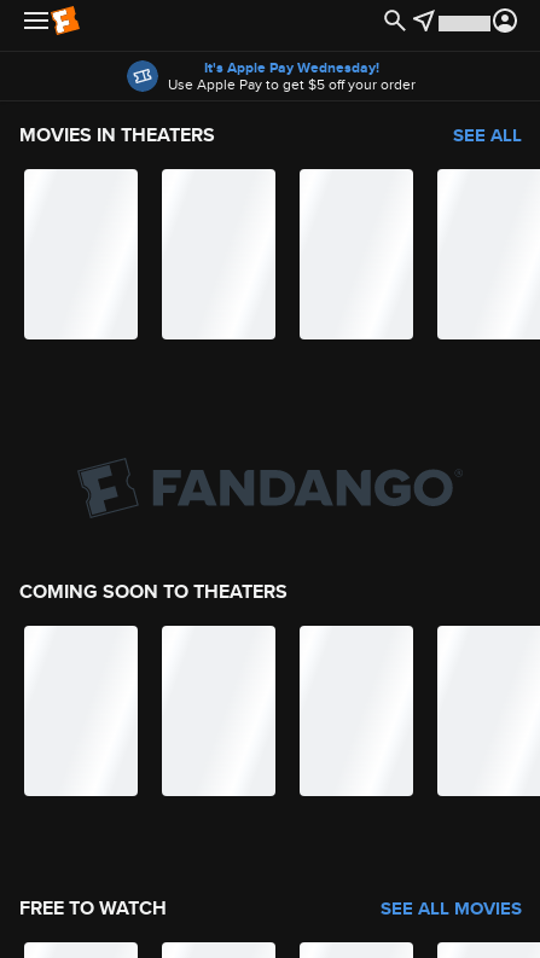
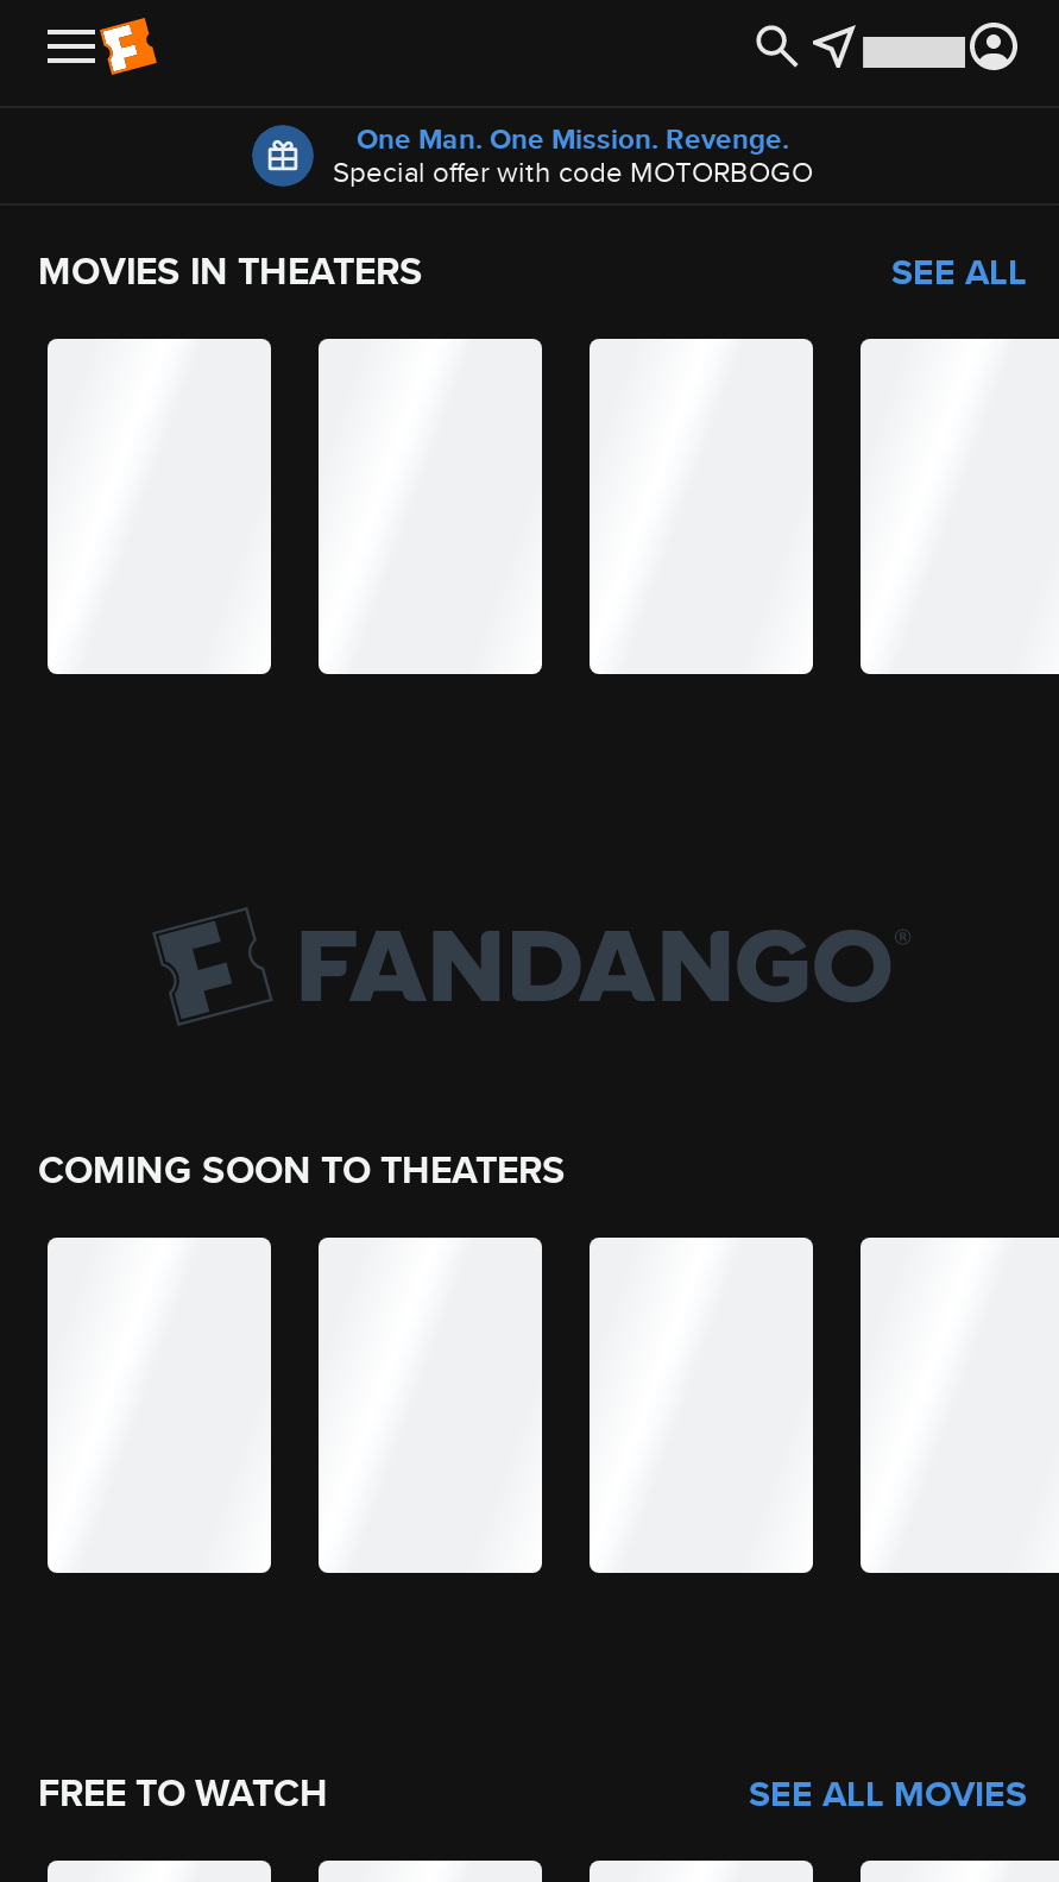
[167,57,415,94] It's Apple Pay Wednesday! | Use Apple Pay to get $5 off your order -> [333,118,813,191] One Man. One Mission. Revenge. | Special offer with code MOTORBOGO

